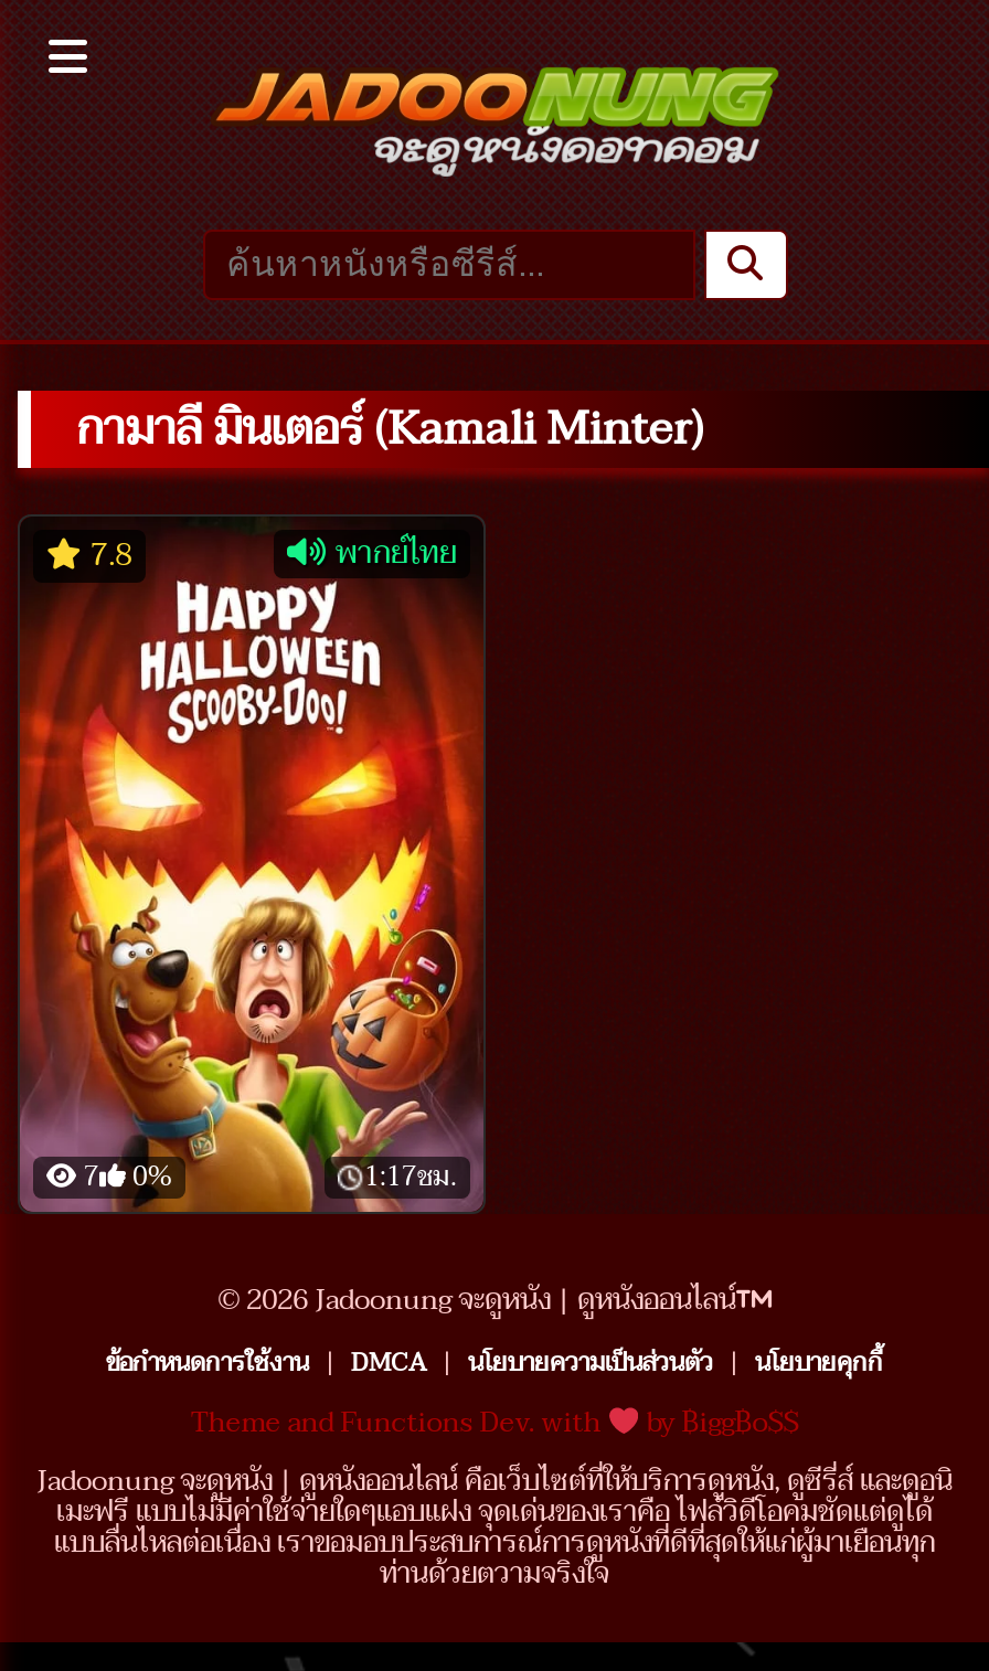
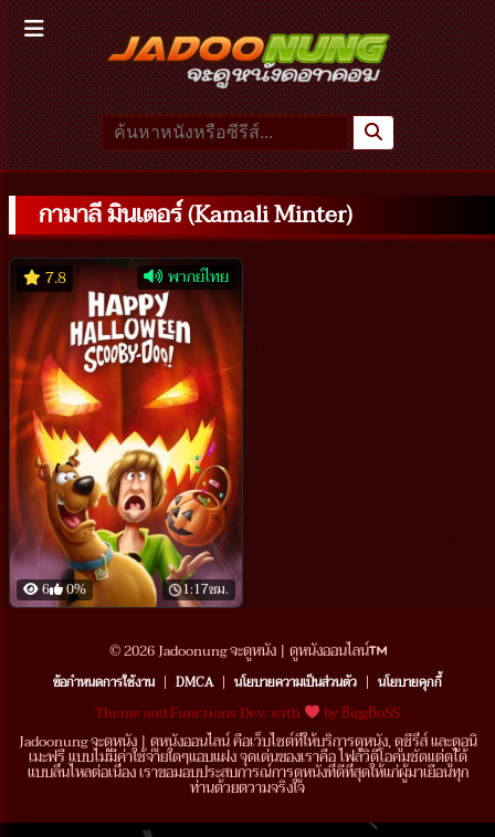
[77,1155,172,1199] 7 0% -> [39,578,86,600] 6 0%

